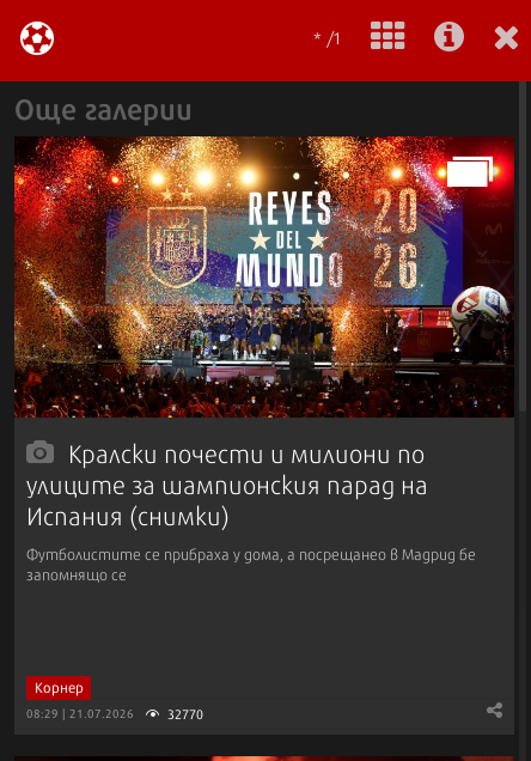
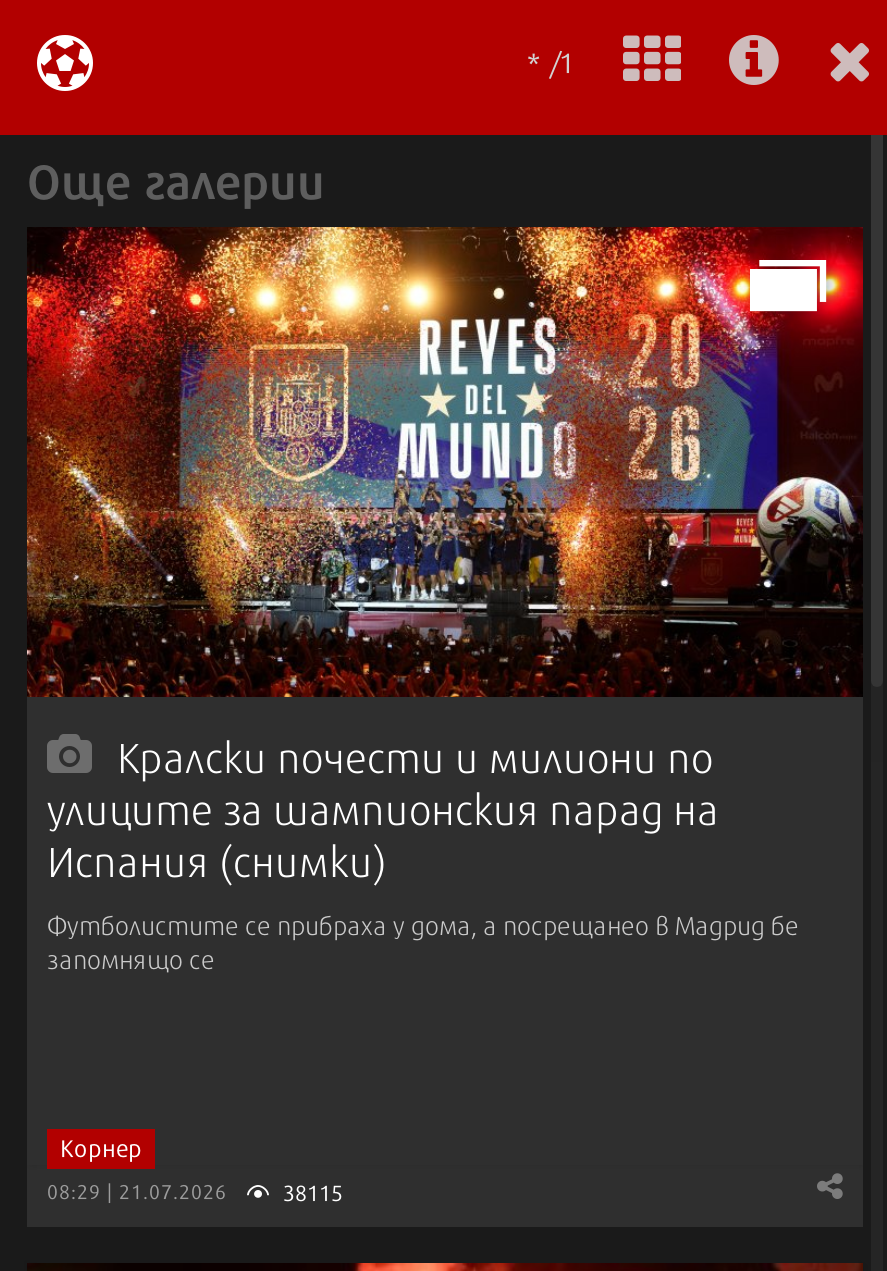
[164,703,203,722] 32770 -> [277,1175,343,1207] 38115

